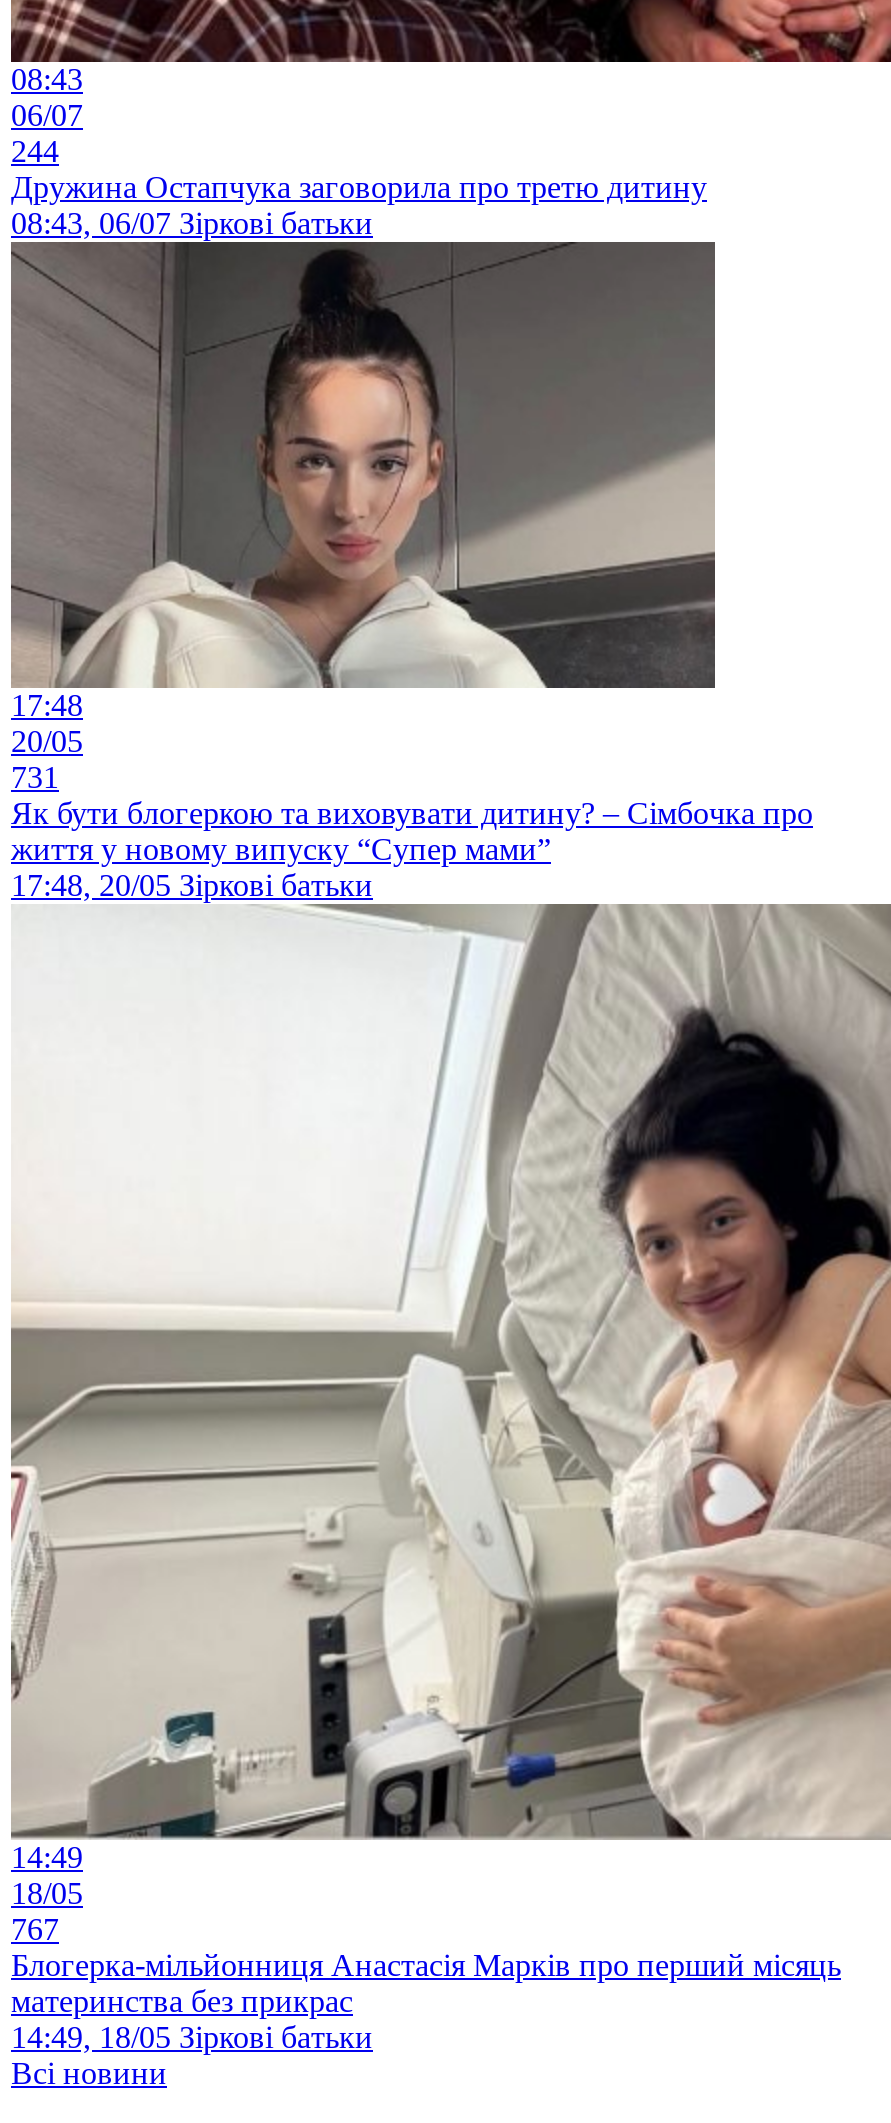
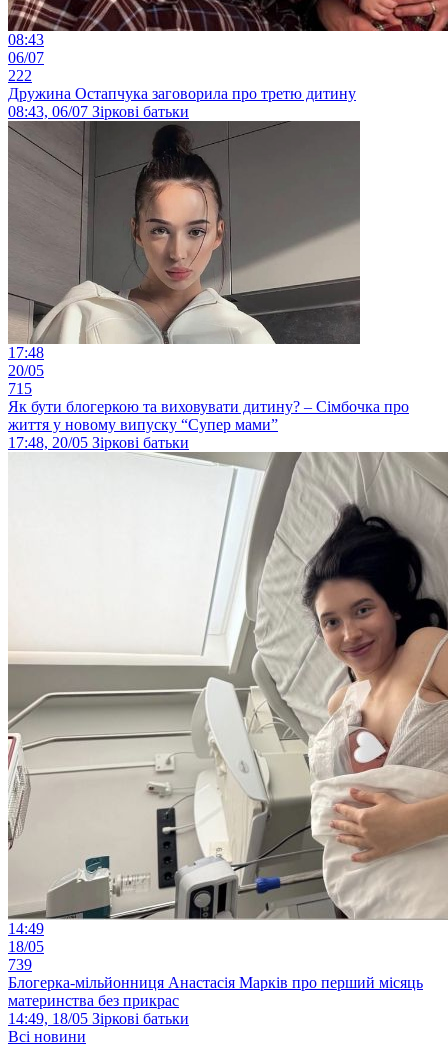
[11,135,59,169] 244 -> [8,67,32,84] 222
[11,761,59,795] 731 -> [8,380,32,397] 715
[11,1913,59,1947] 767 -> [8,956,32,973] 739

